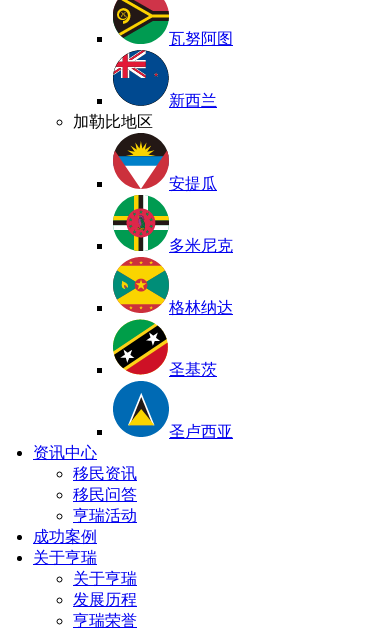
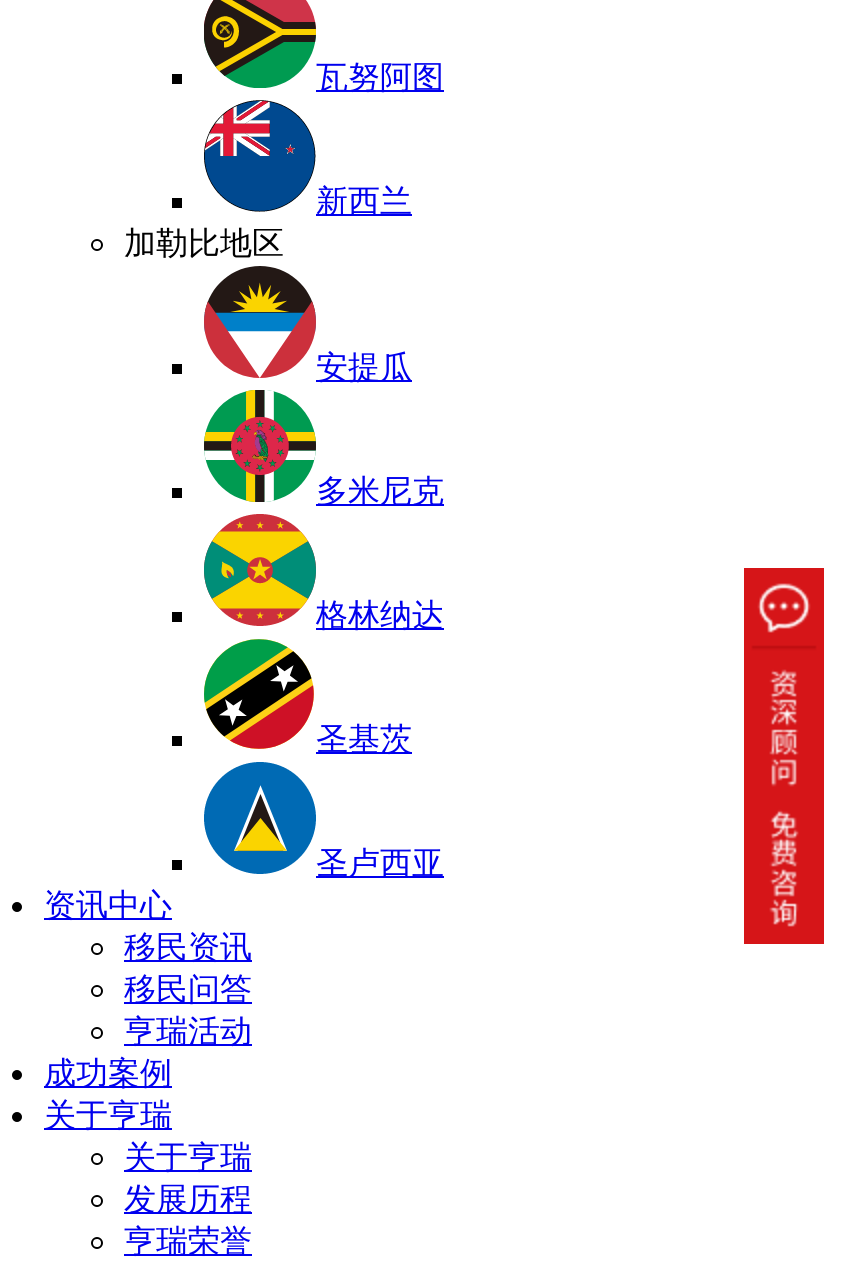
none -> [742,566,826,946] [image]

